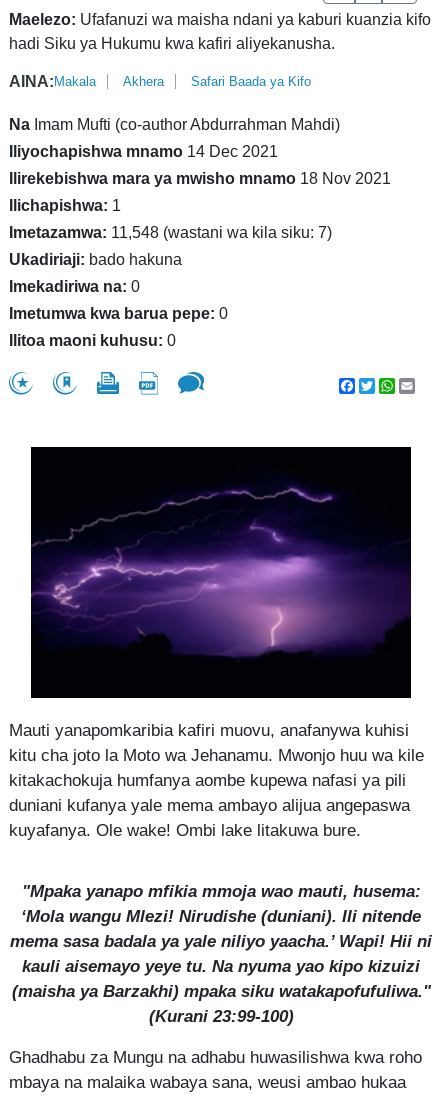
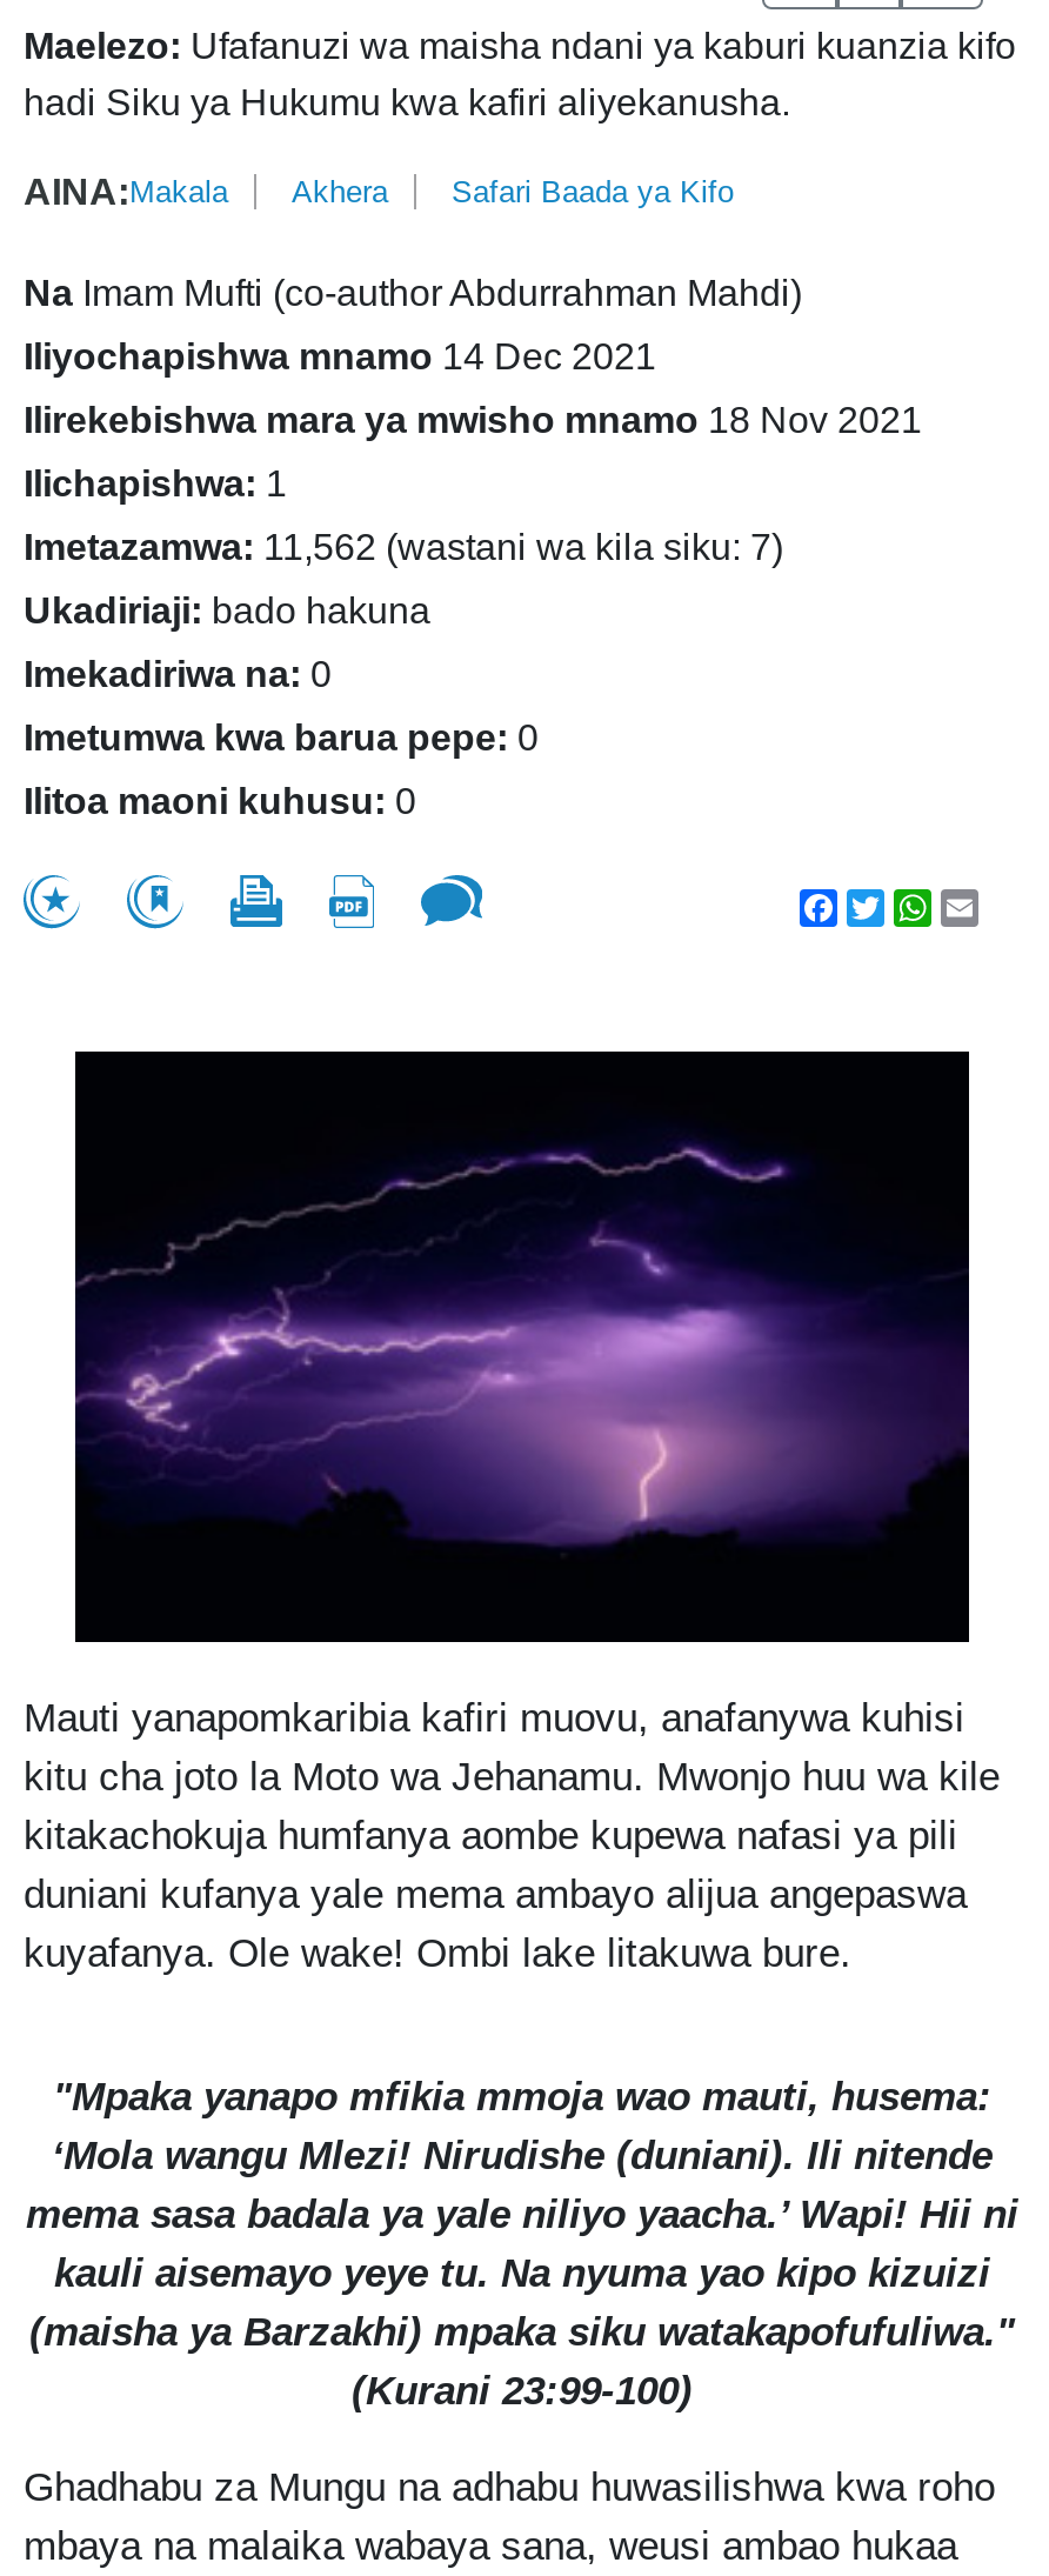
[9,224,332,241] Imetazamwa: 11,548 (wastani wa kila siku: 7) -> [24,527,783,567] Imetazamwa: 11,562 (wastani wa kila siku: 7)

